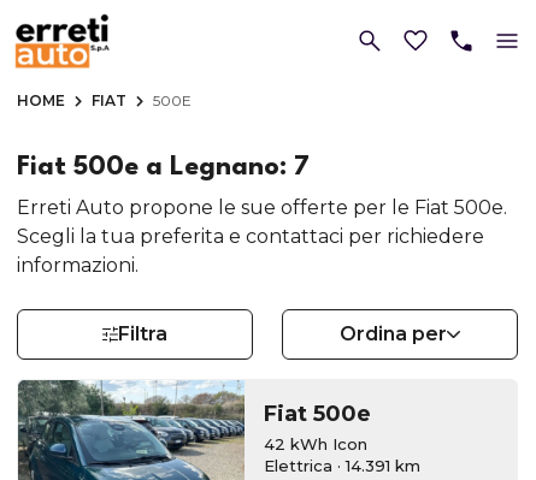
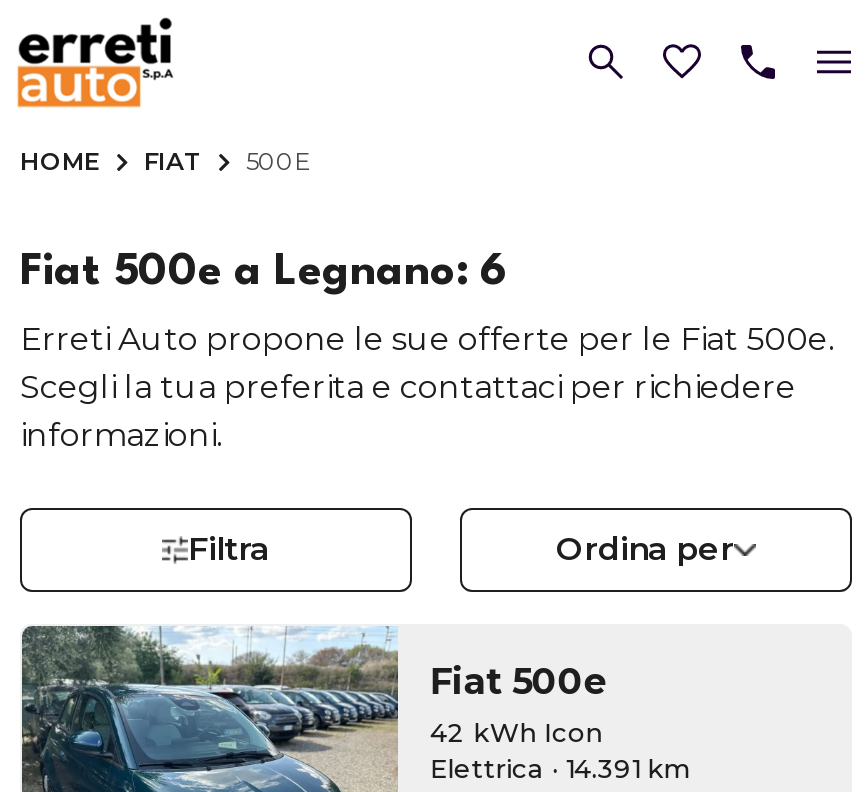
[17,154,310,180] Fiat 500e a Legnano: 7 -> [20,250,508,294] Fiat 500e a Legnano: 6

